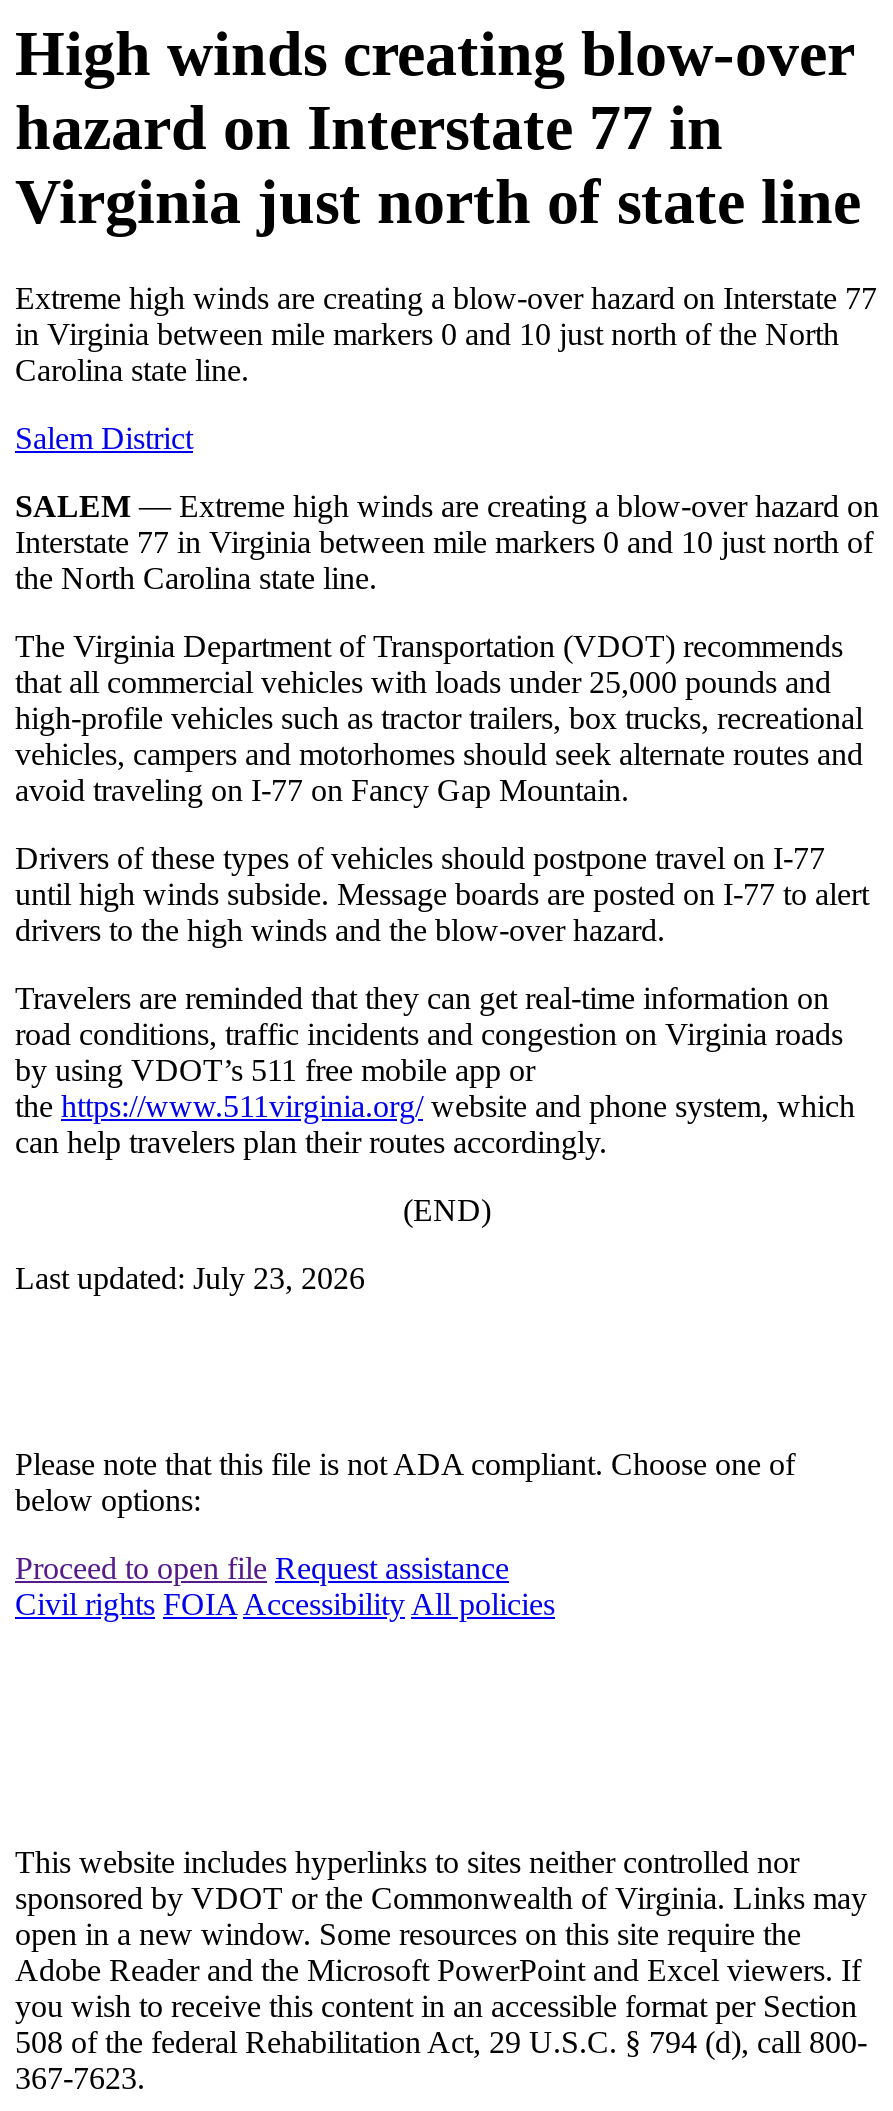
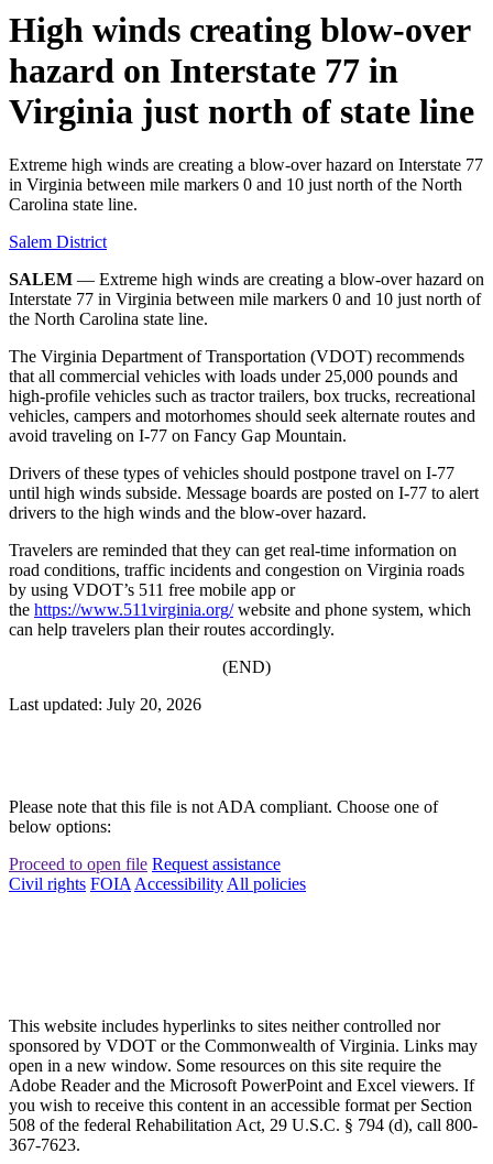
[15,1261,365,1295] Last updated: July 23, 2026 -> [9,695,201,713] Last updated: July 20, 2026

